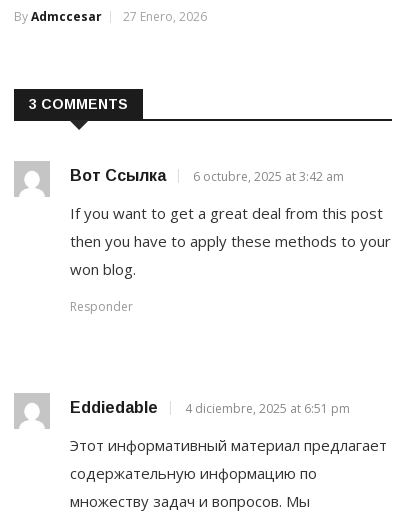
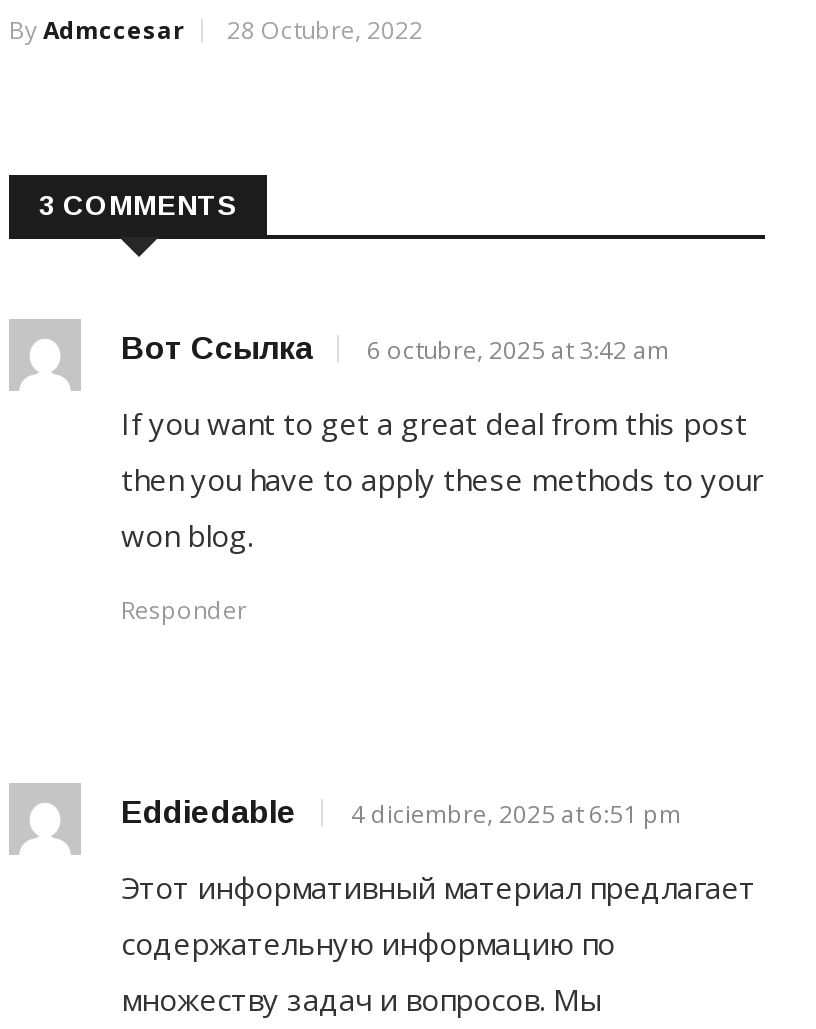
[14,8,207,25] By Admccesar 27 Enero, 2026 -> [9,13,423,47] By Admccesar 28 Octubre, 2022

